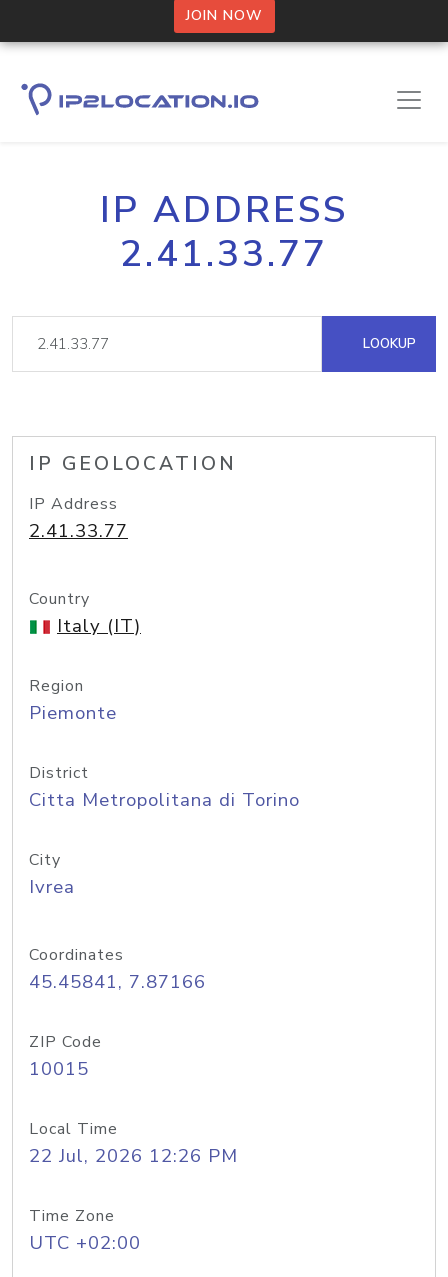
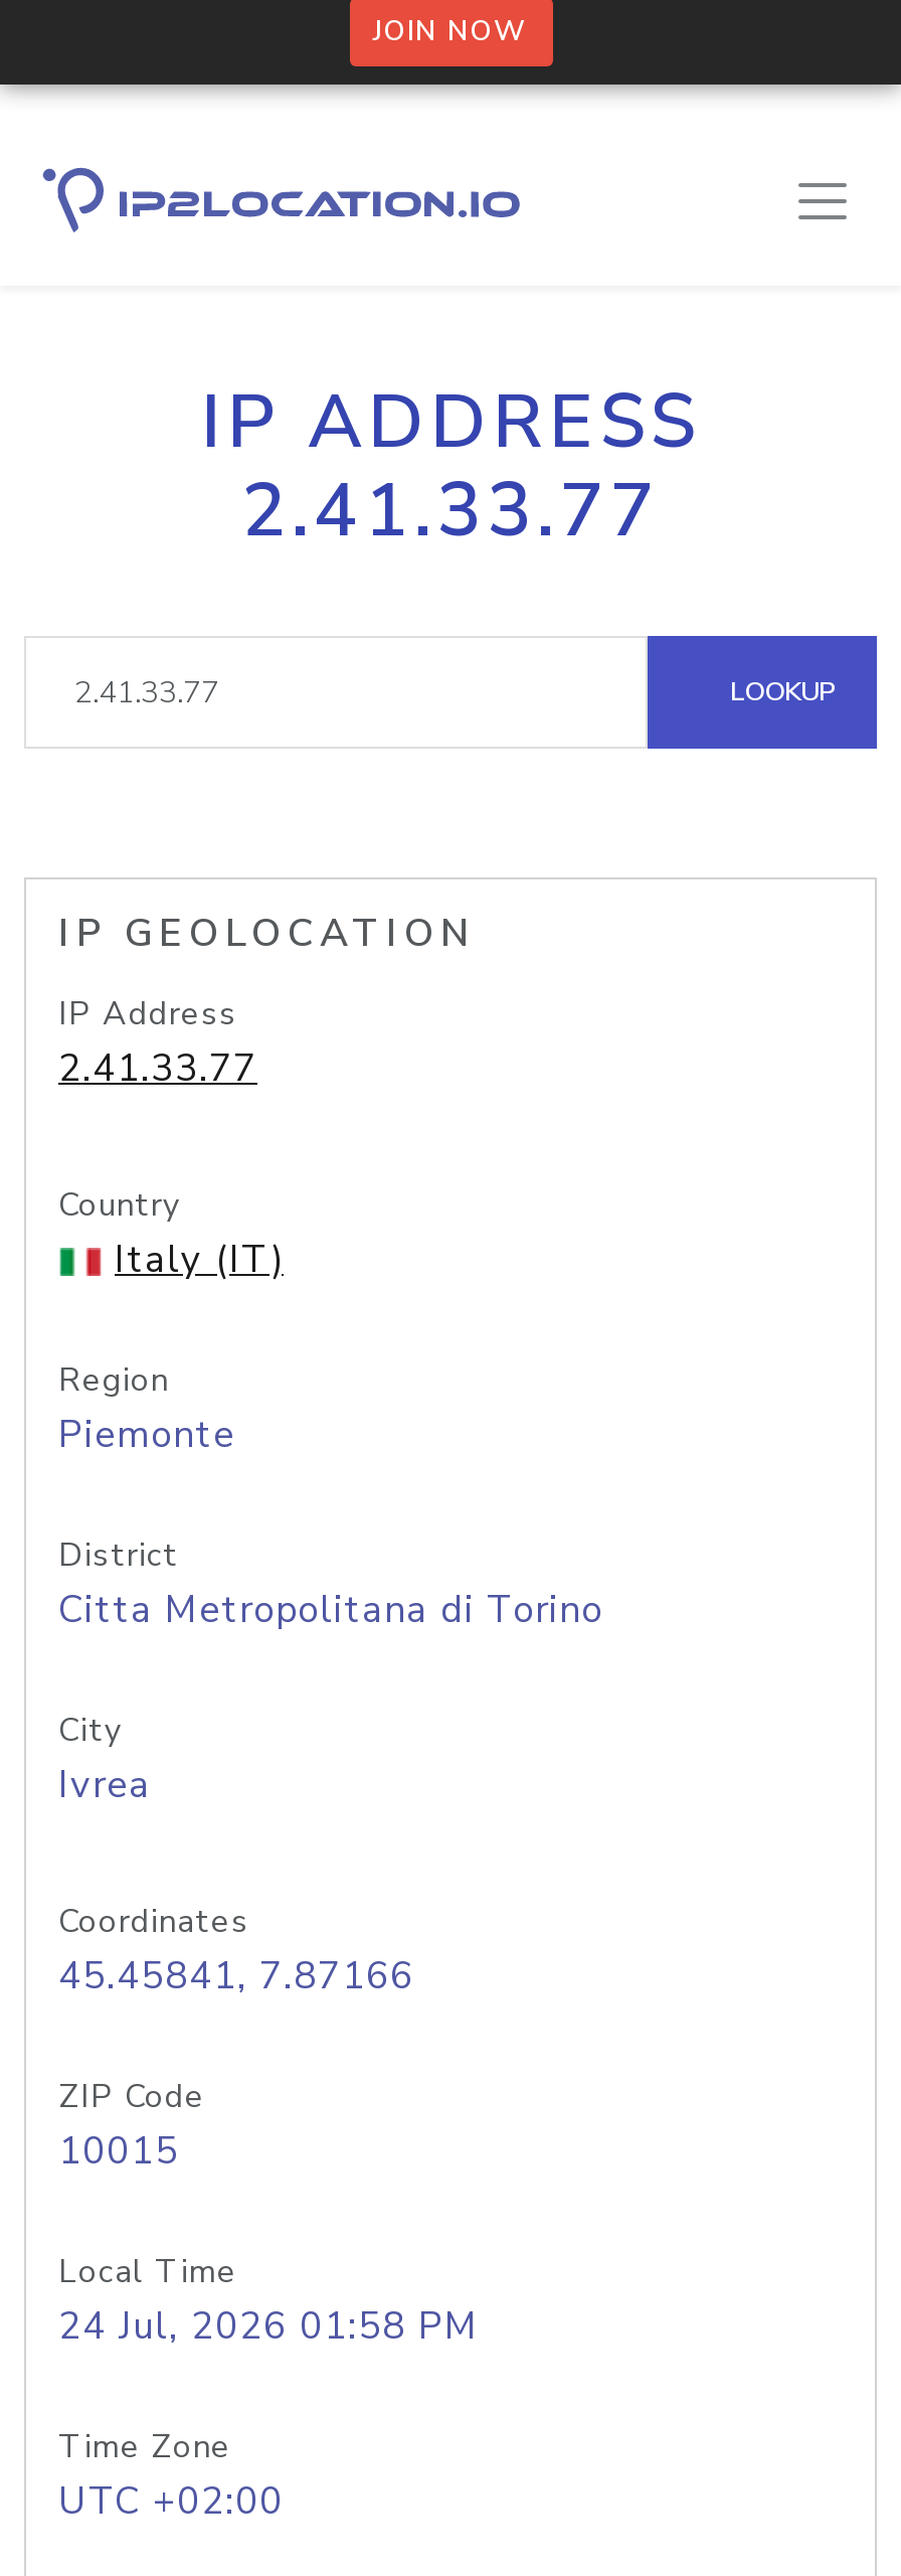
[29,1143,238,1169] 22 Jul, 2026 12:26 PM -> [58,2300,479,2353] 24 Jul, 2026 01:58 PM

